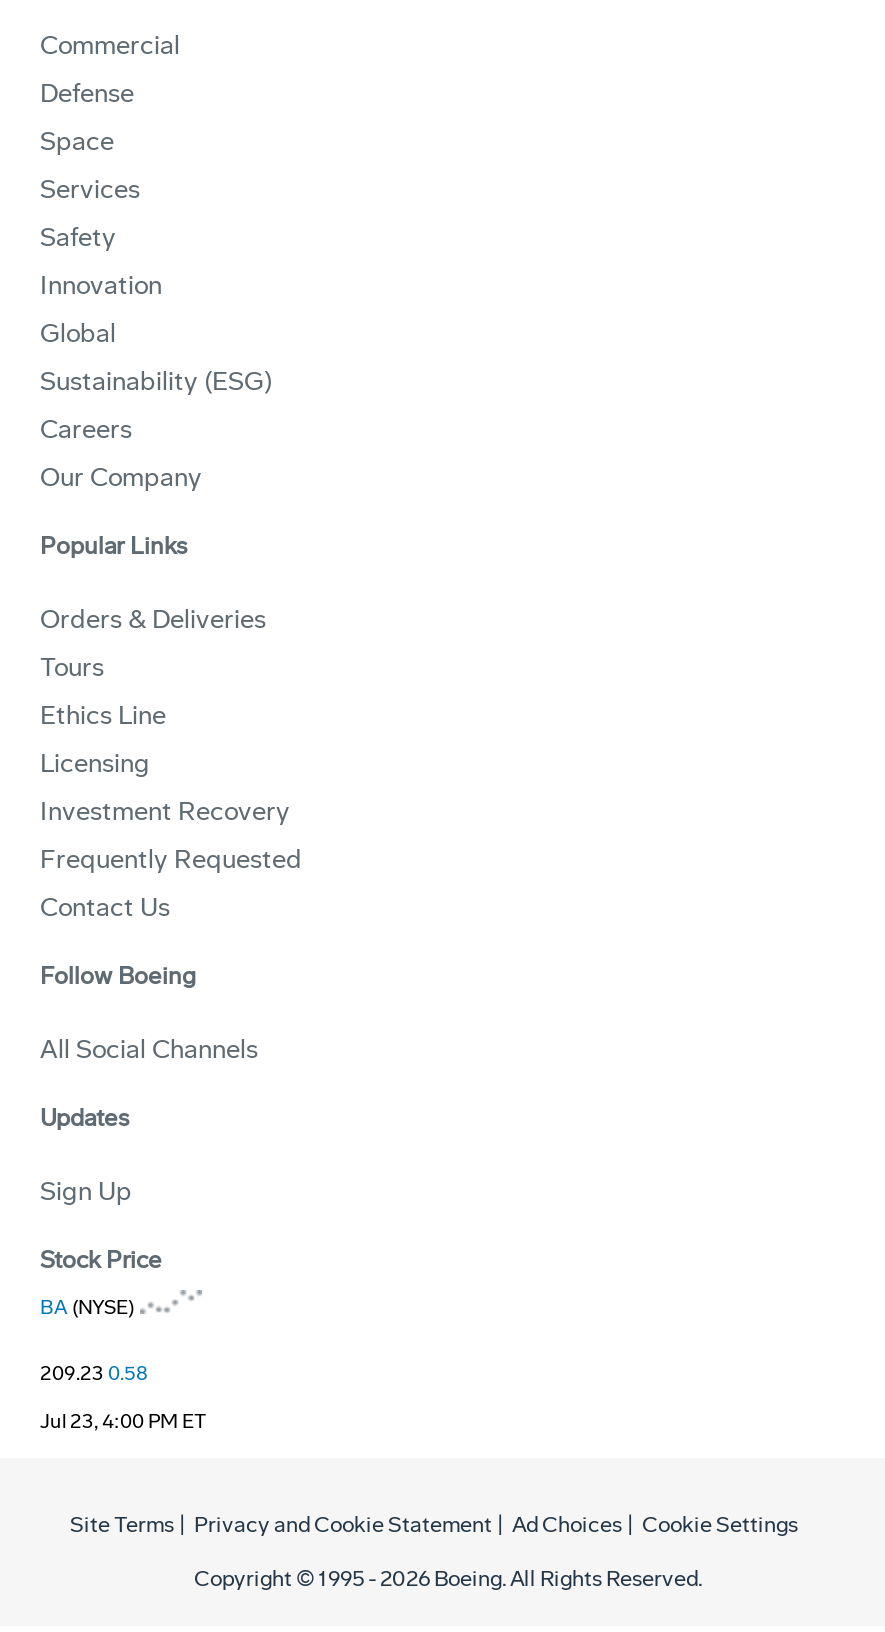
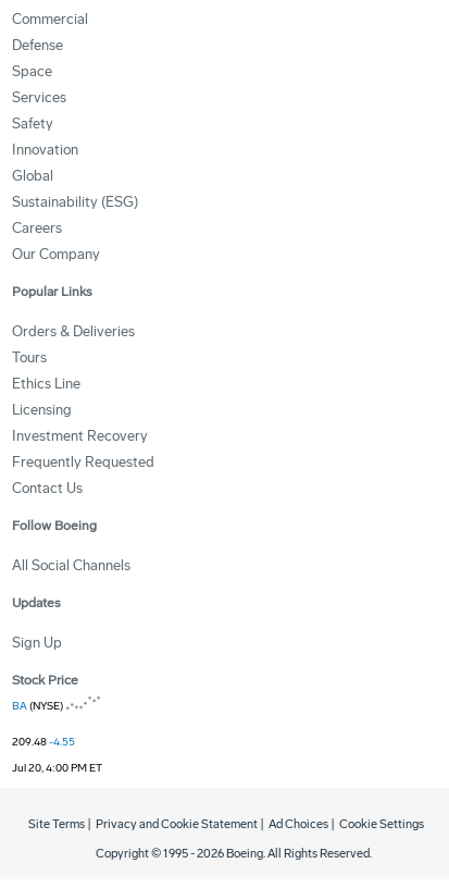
[40,1362,148,1386] 209.23 0.58 -> [12,735,75,748] 209.48 -4.55
[40,1410,206,1434] Jul 23, 4:00 PM ET -> [12,762,102,775] Jul 20, 4:00 PM ET

